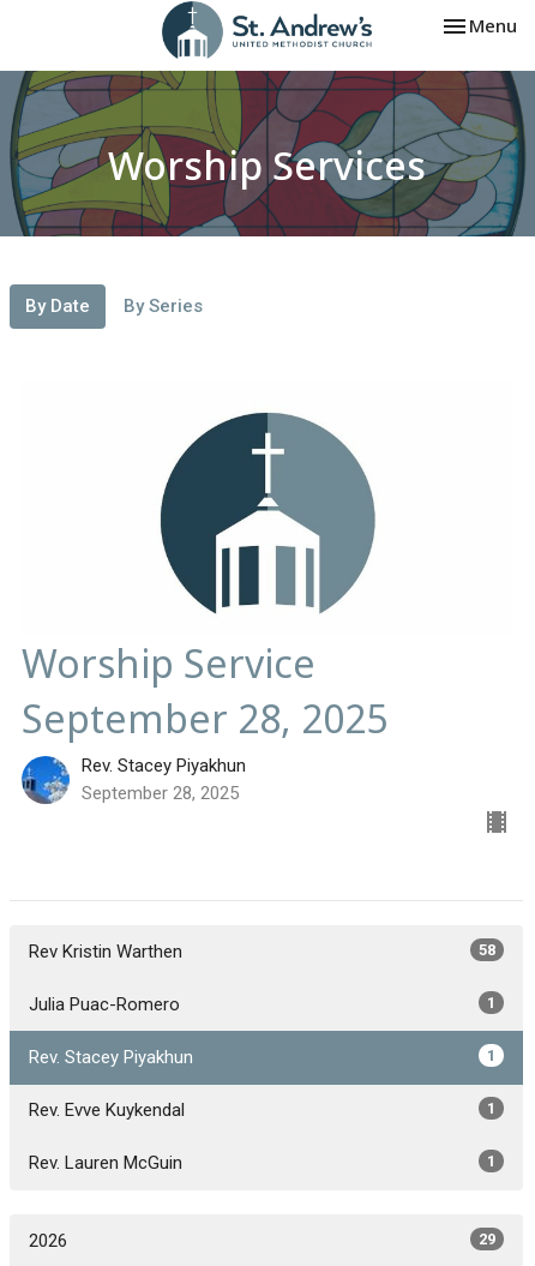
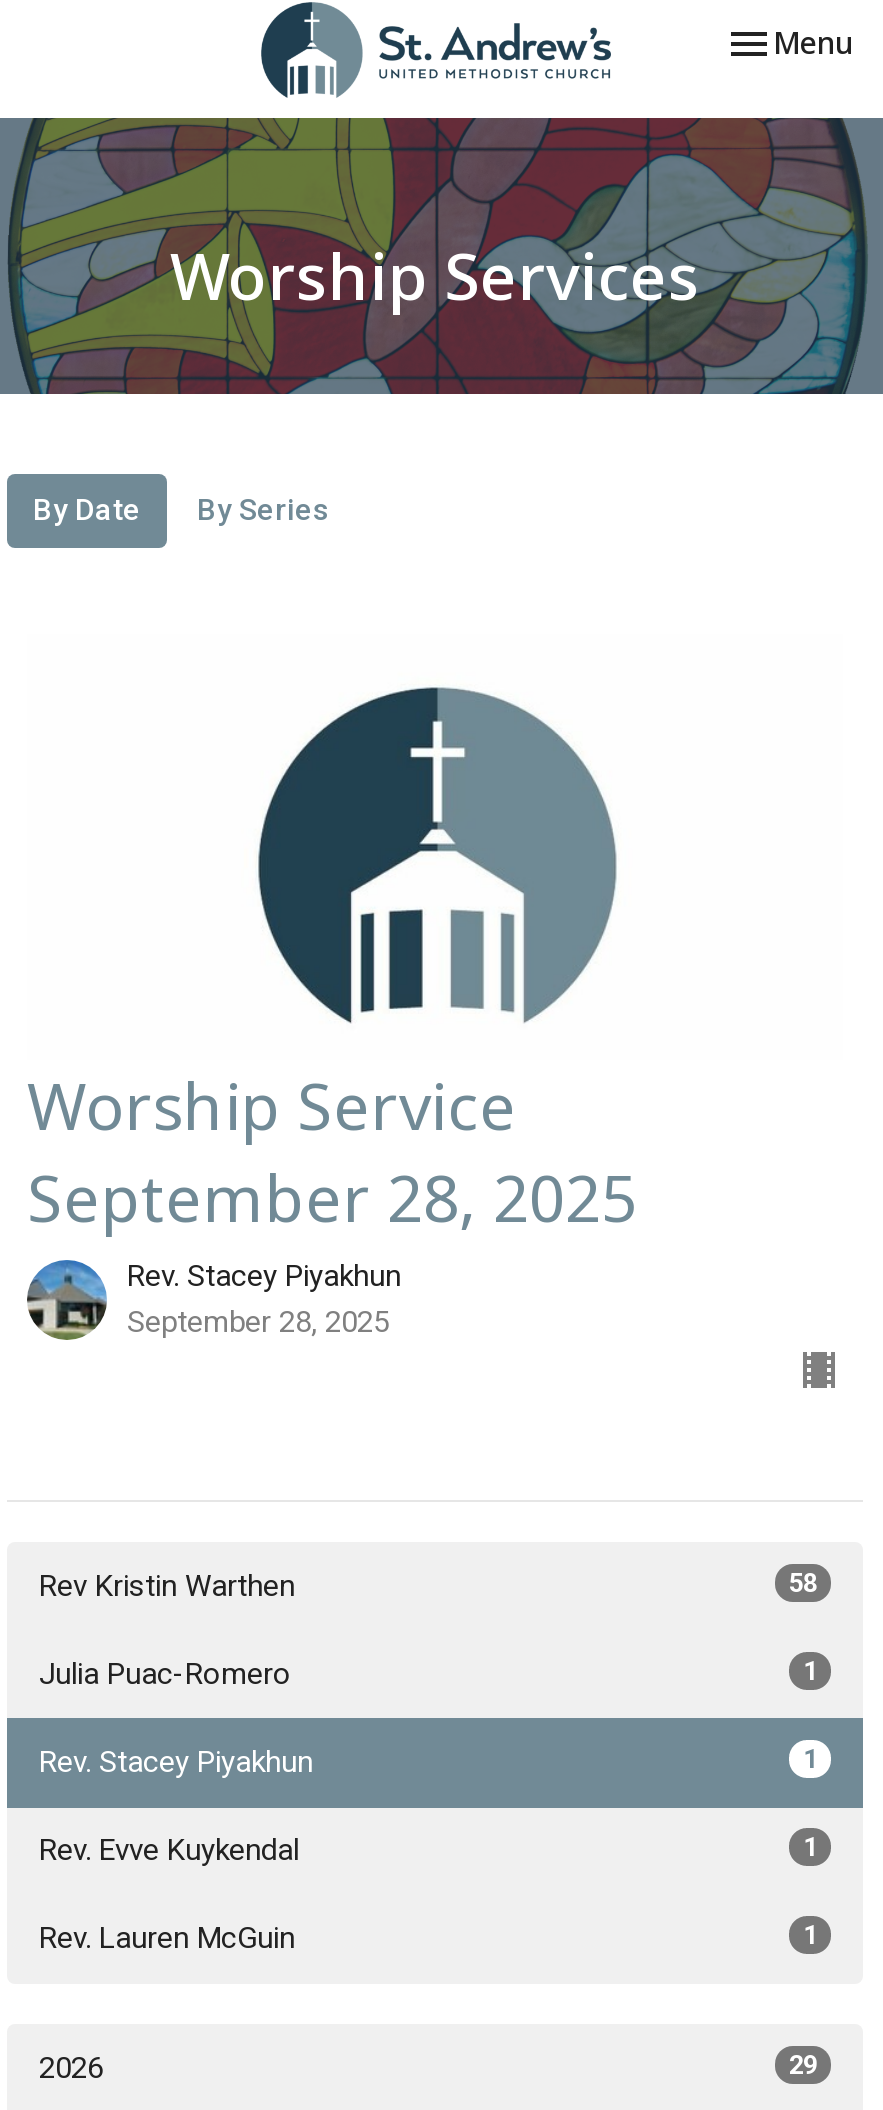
[22,756,70,804] [image] -> [25,1262,109,1340] [image]

